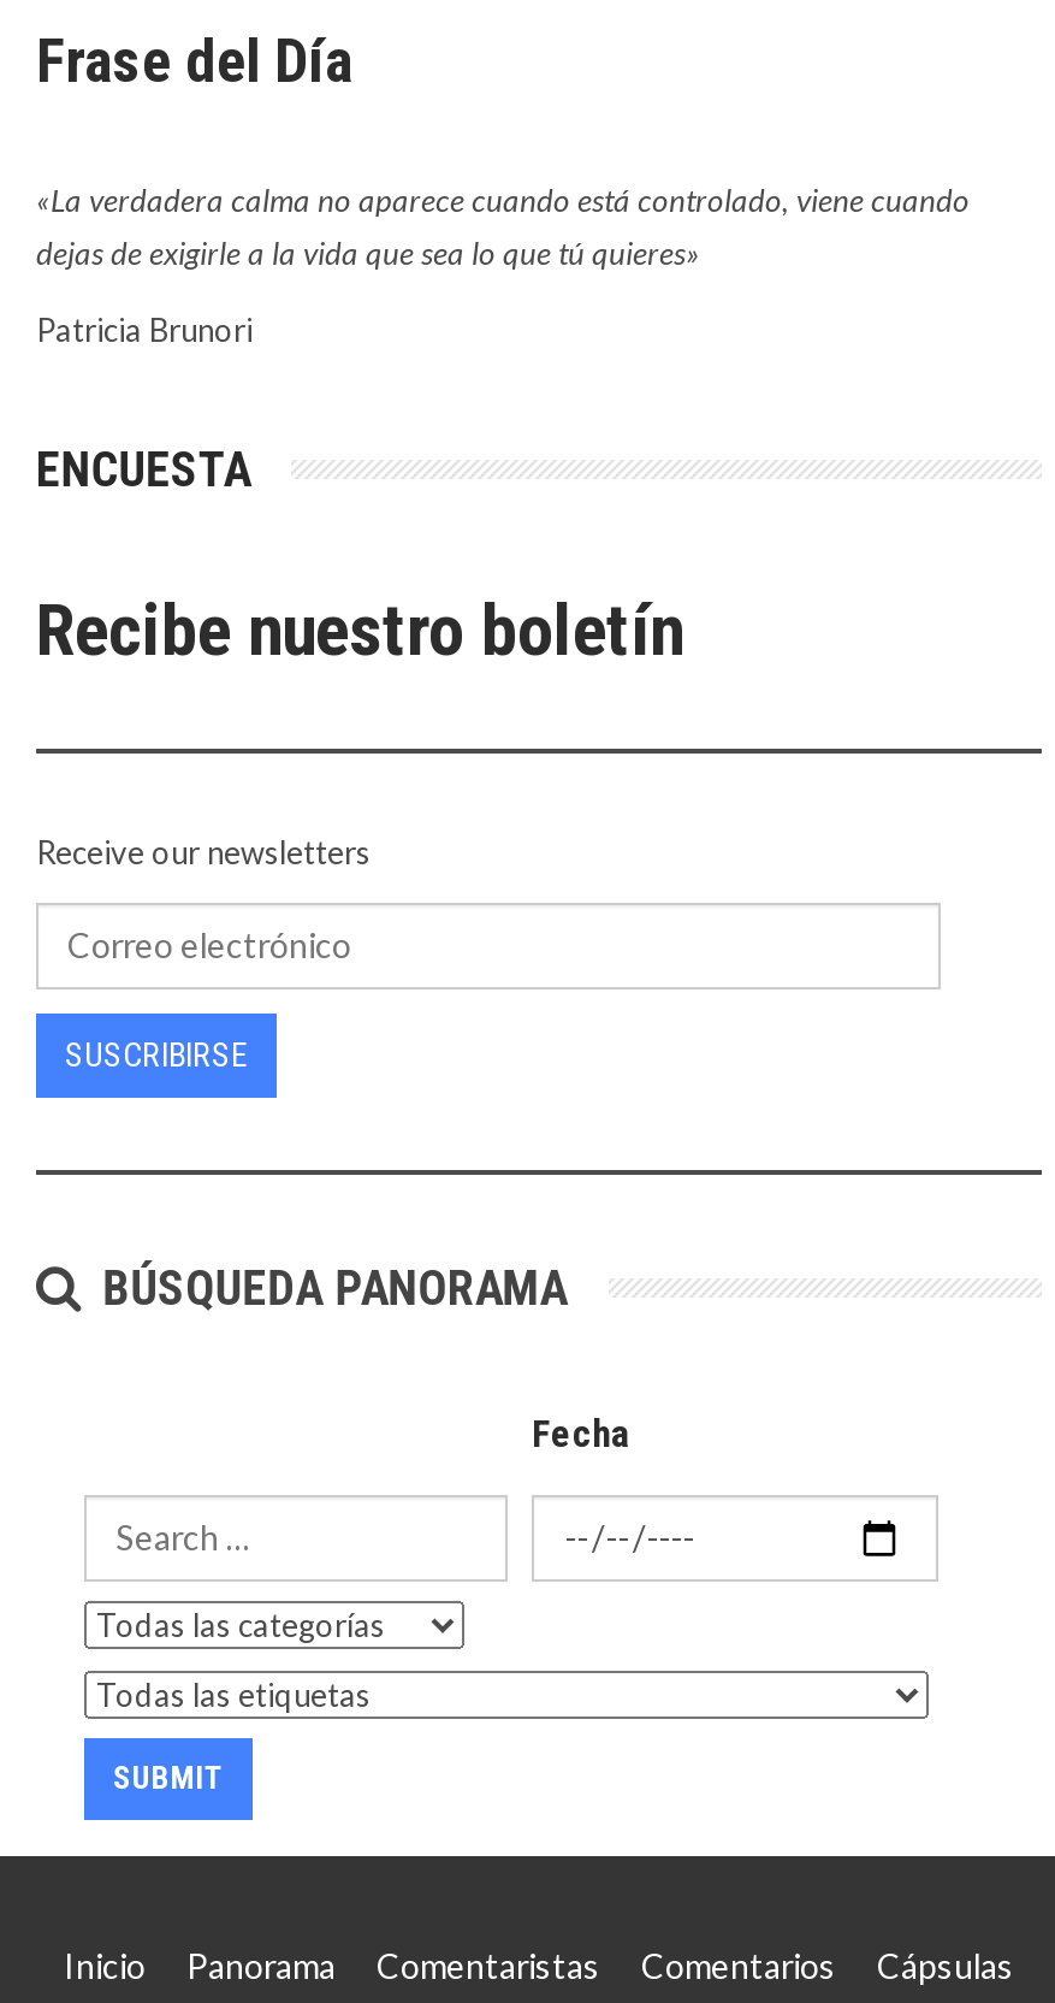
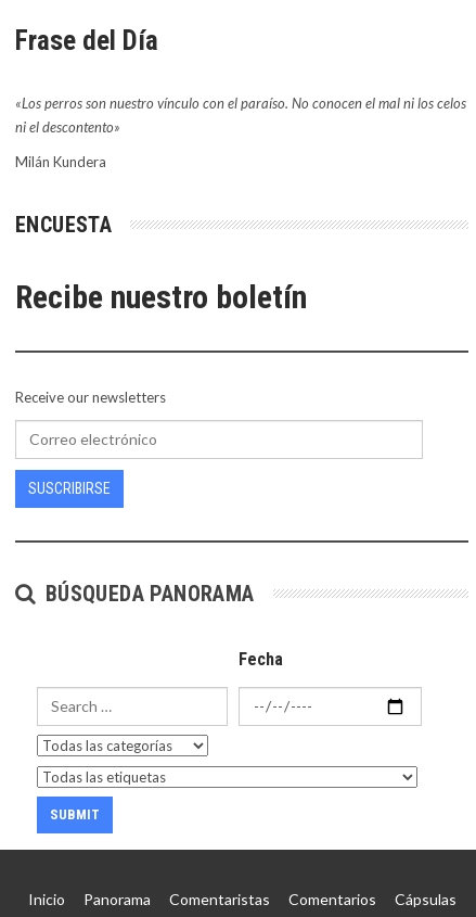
[36,180,970,271] «La verdadera calma no aparece cuando está controlado, viene cuando | dejas de exigirle a la vida que sea lo que tú quieres» -> [15,94,466,135] «Los perros son nuestro vínculo con el paraíso. No conocen el mal ni los celos | ni el descontento»
[36,310,253,348] Patricia Brunori -> [15,153,106,170] Milán Kundera

